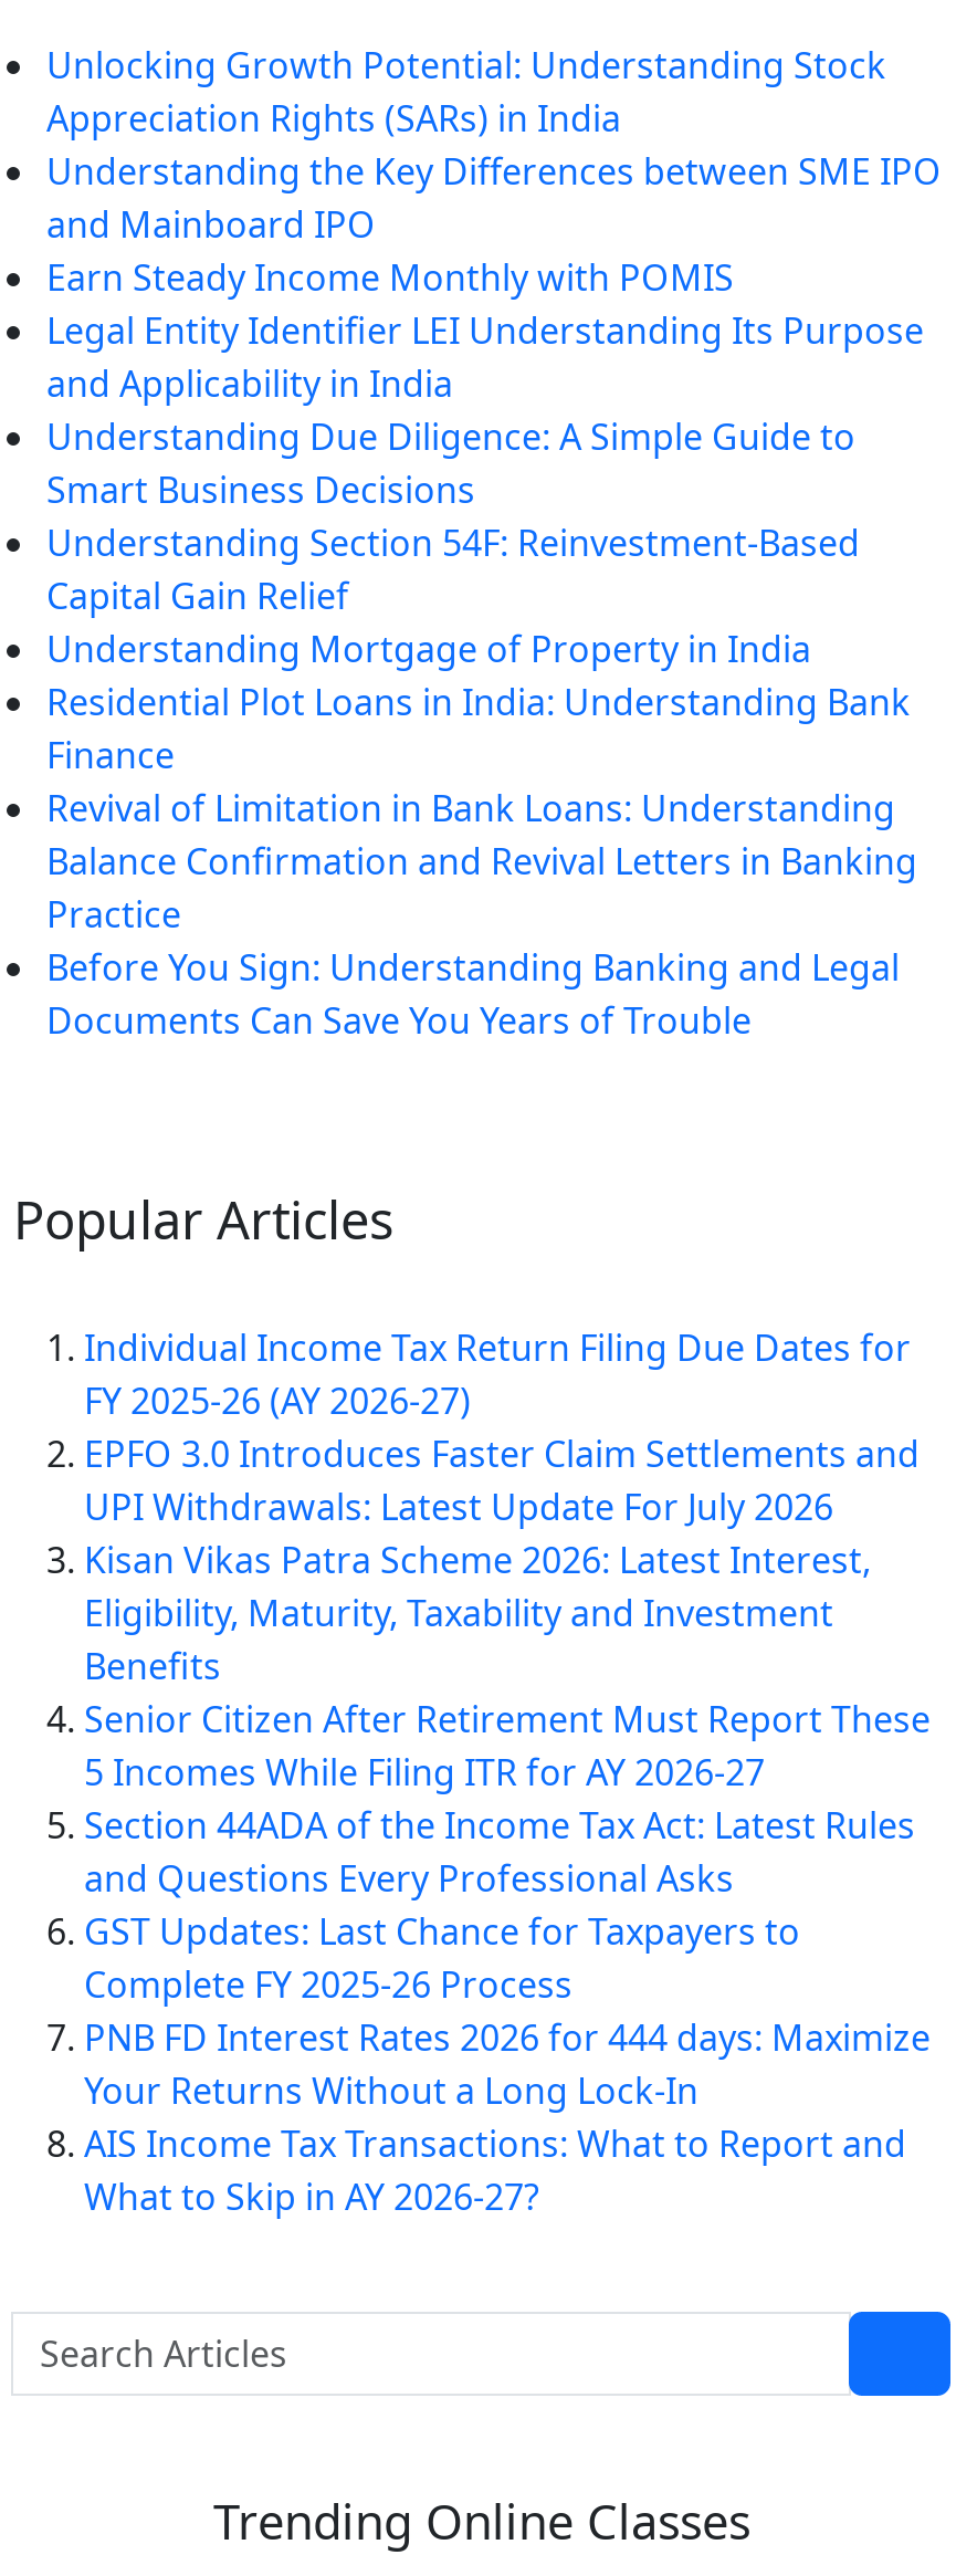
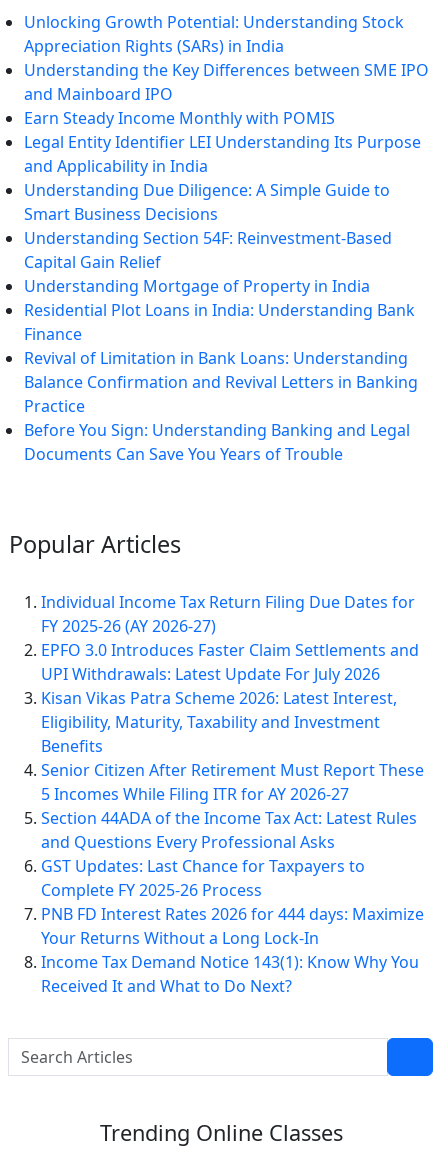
[84,2120,906,2221] AIS Income Tax Transactions: What to Report and | What to Skip in AY 2026-27? -> [41,951,419,997] Income Tax Demand Notice 143(1): Know Why You | Received It and What to Do Next?

